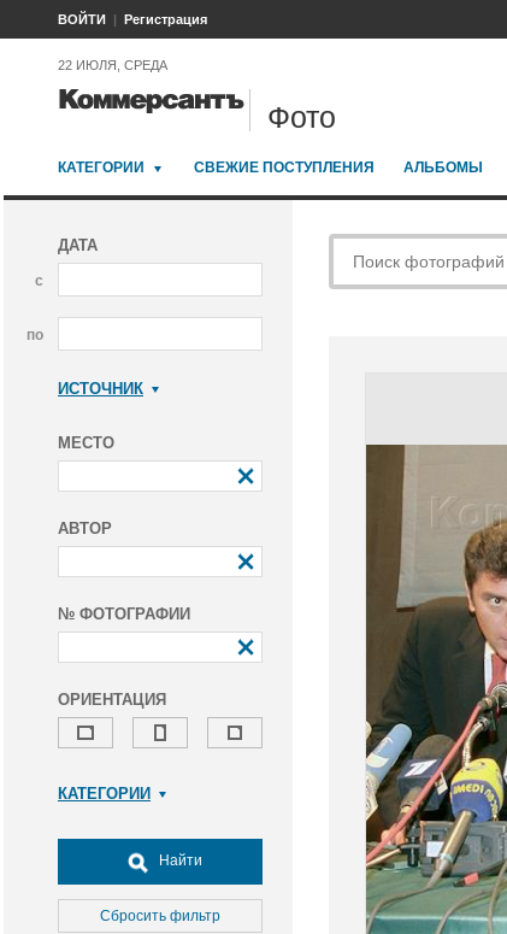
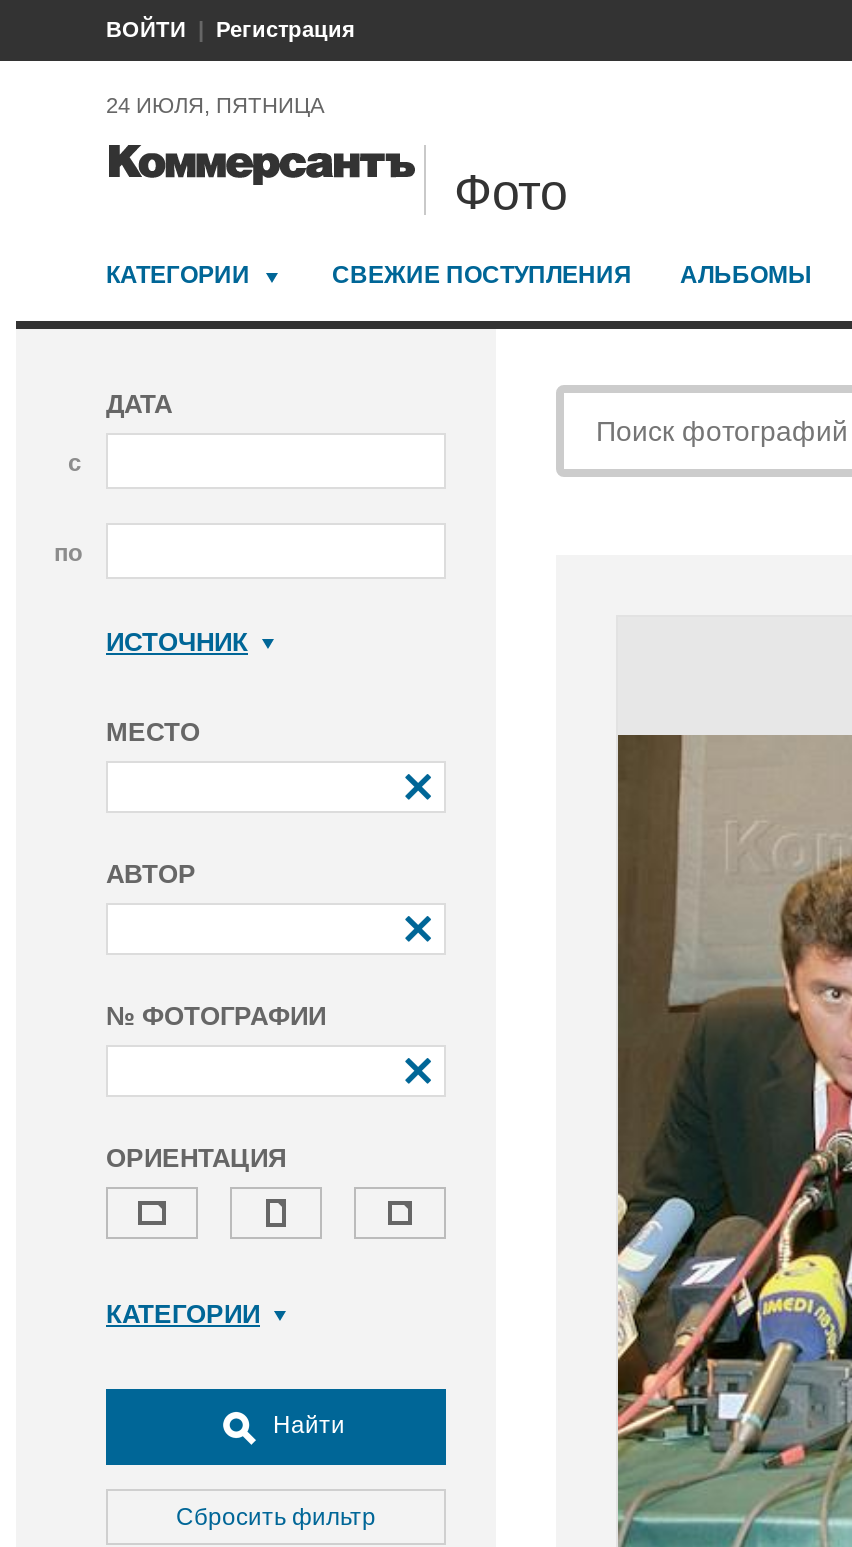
[58,58,167,72] 22 ИЮЛЯ, СРЕДА -> [106,93,324,117] 24 ИЮЛЯ, ПЯТНИЦА

